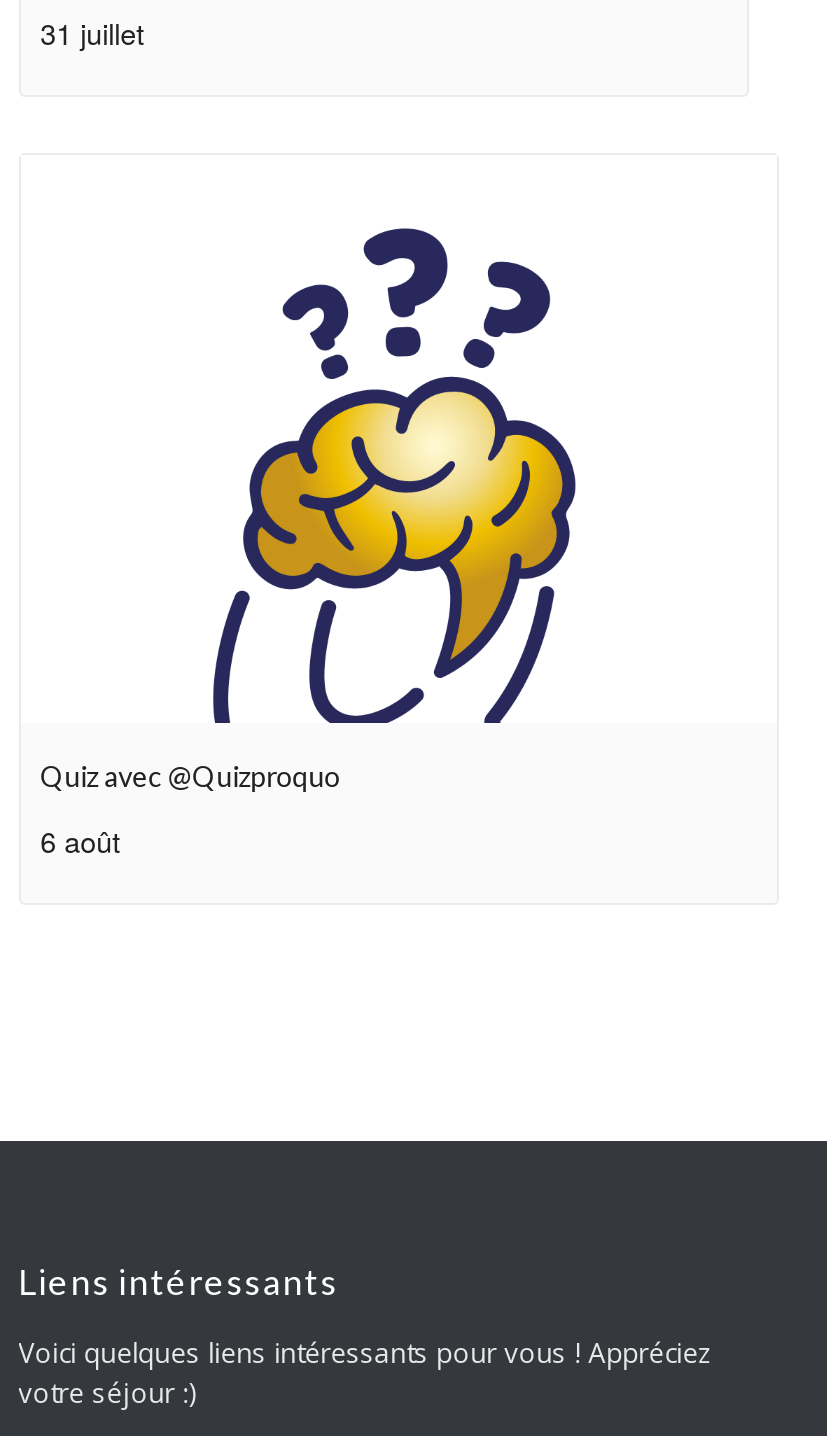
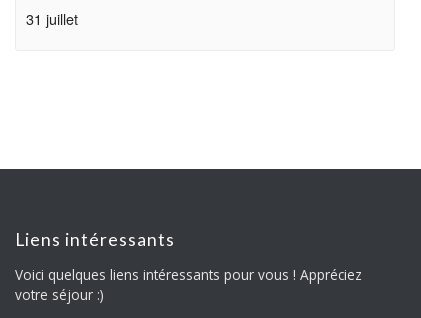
[40,227,577,860] [image] | Quiz avec @Quizproquo | 6 août -> none

